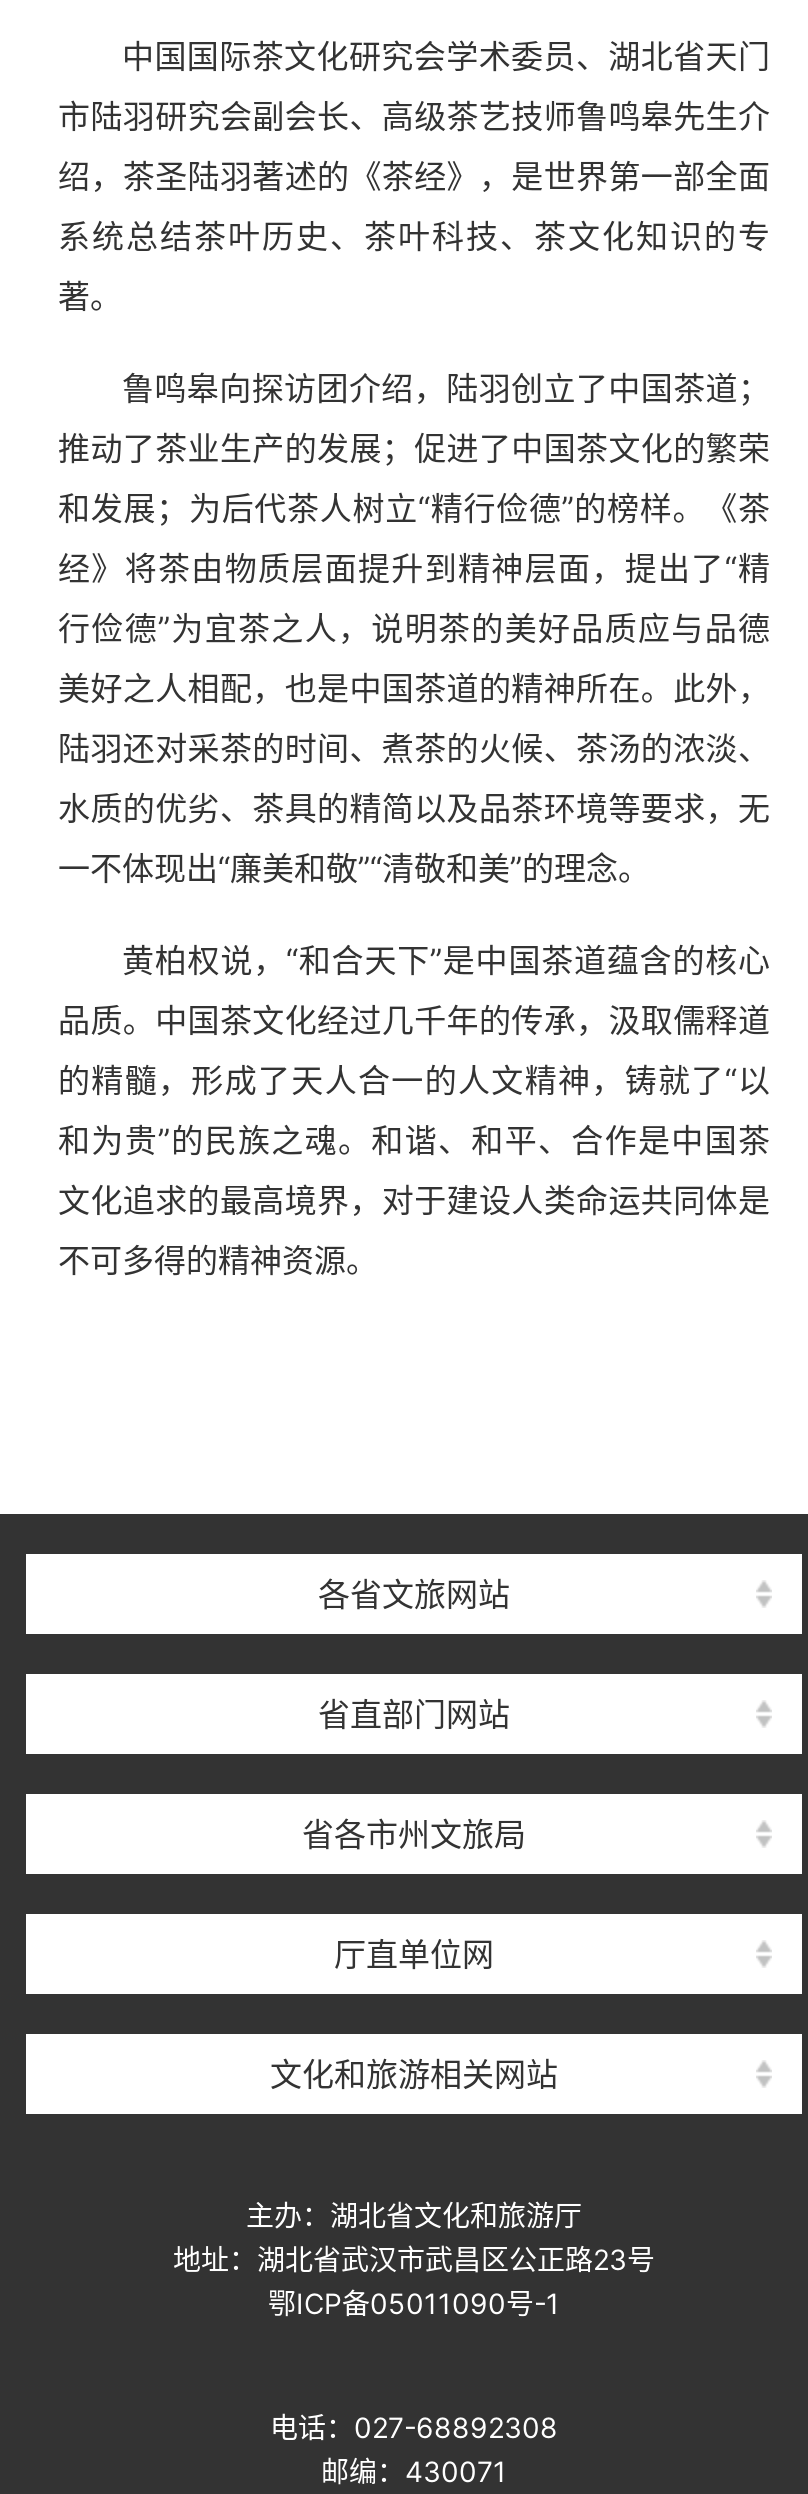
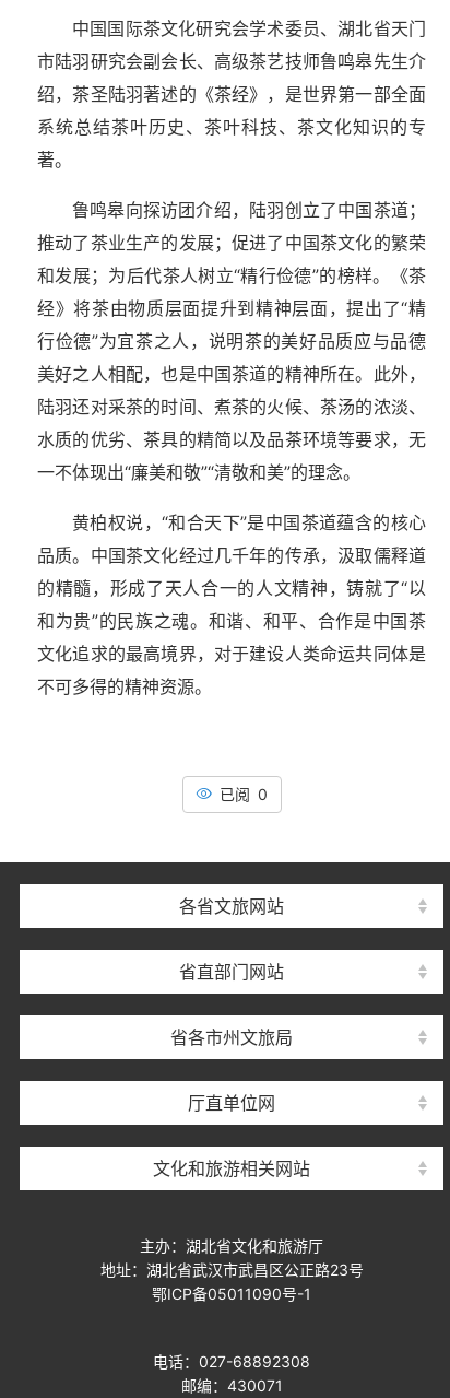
none -> [211,784,267,803] 已阅 0

